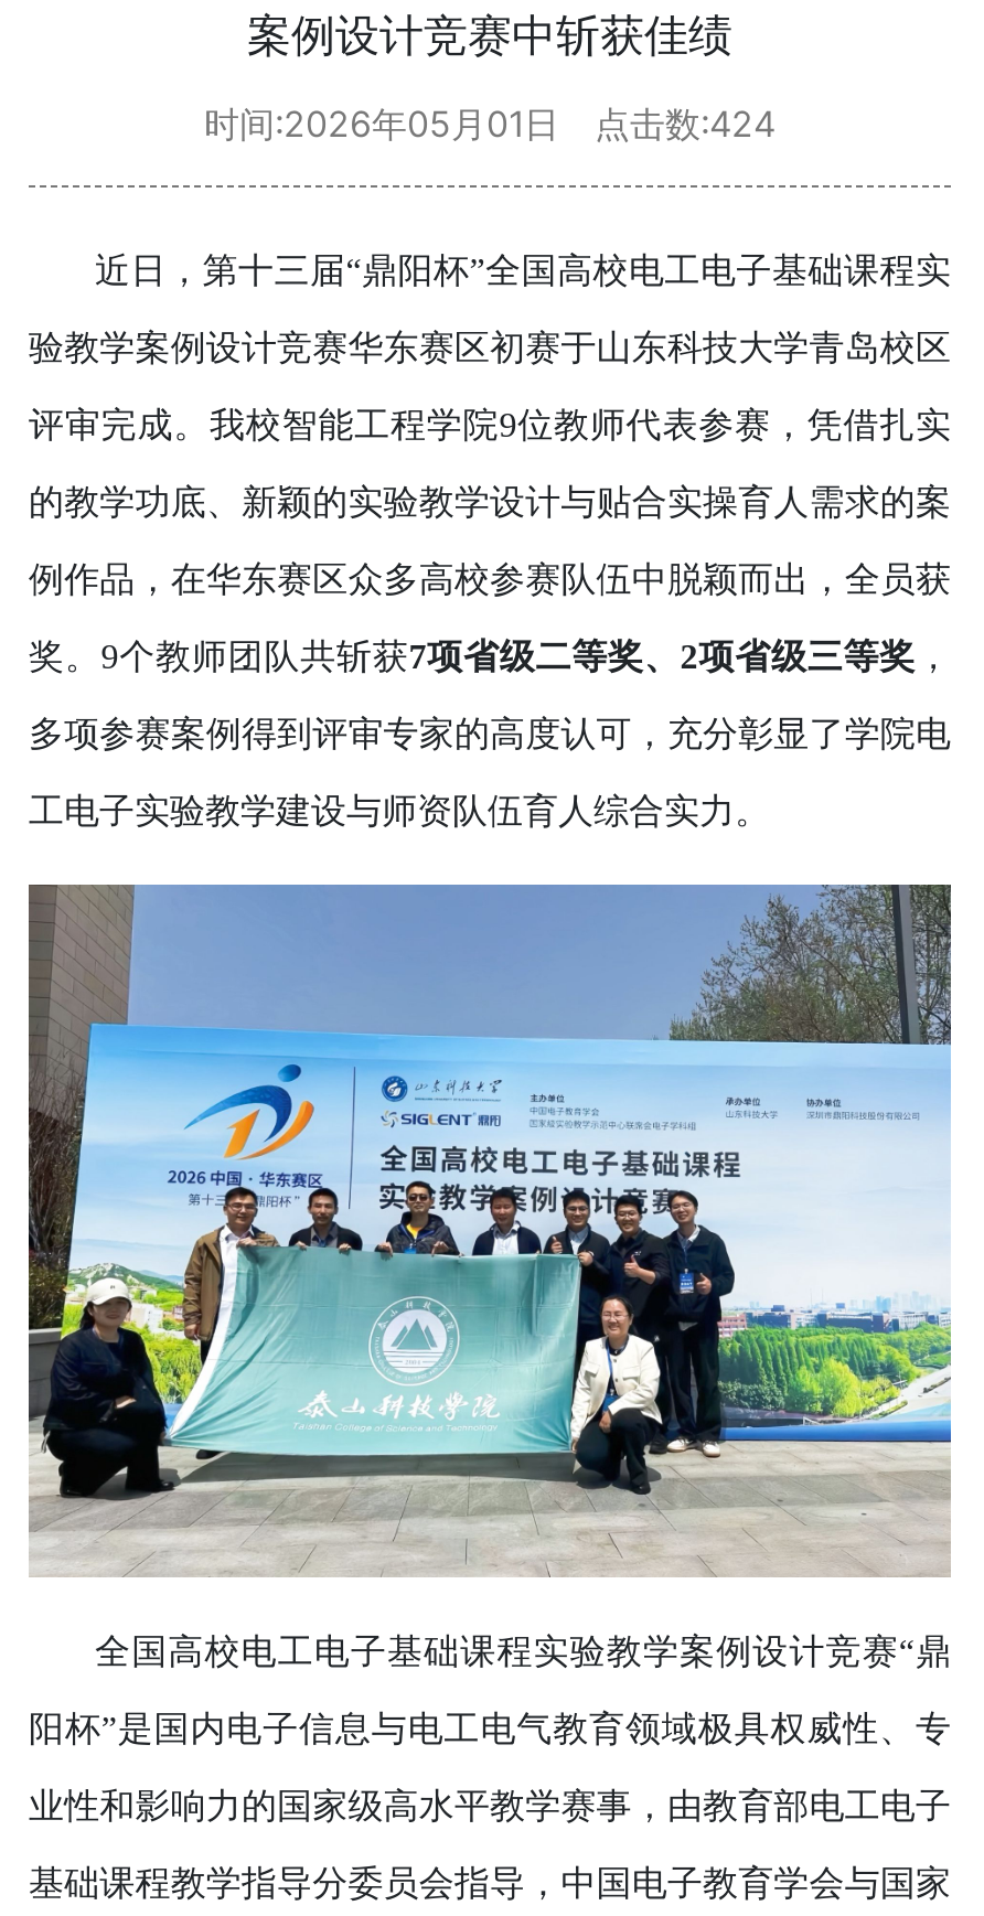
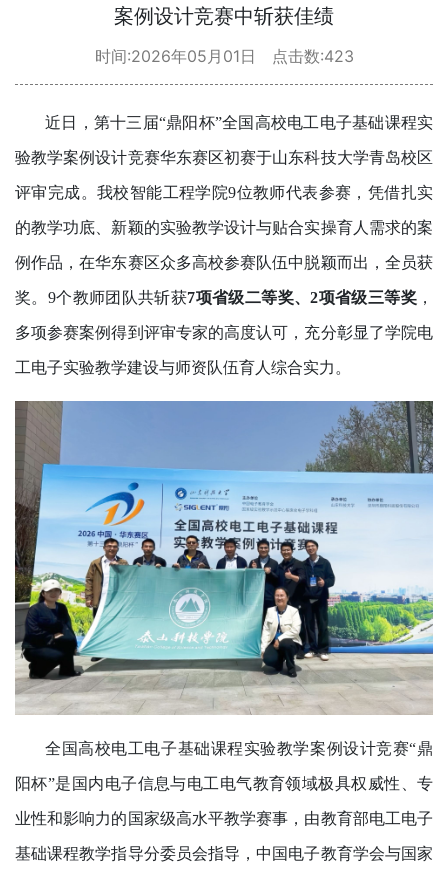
[204,101,776,146] 时间:2026年05月01日 点击数:424 -> [94,46,353,66] 时间:2026年05月01日 点击数:423

